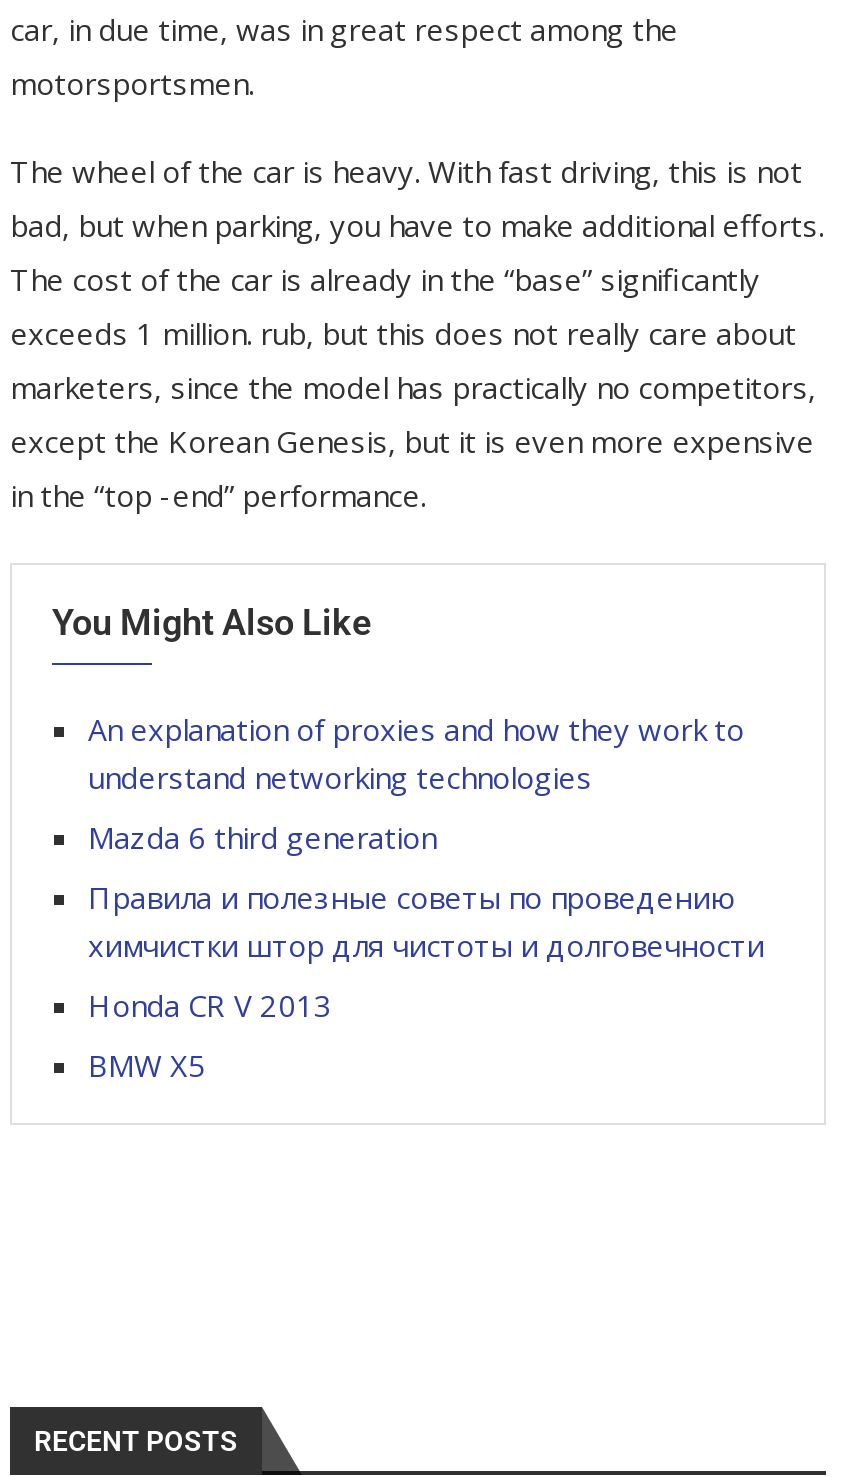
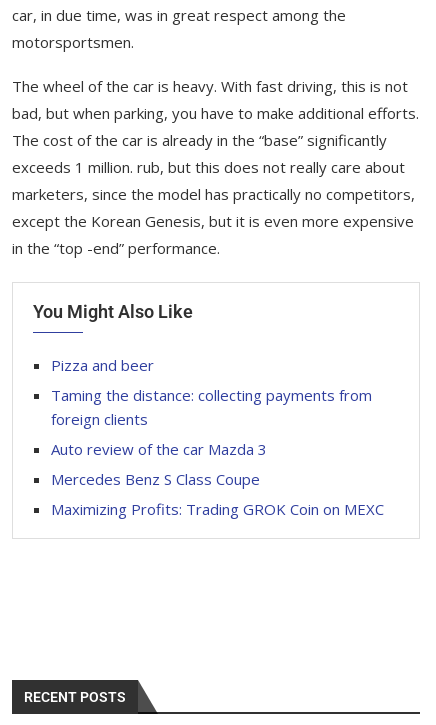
[88,709,744,797] An explanation of proxies and how they work to | understand networking technologies -> [51,355,154,375] Pizza and beer
[88,817,436,857] Mazda 6 third generation -> [51,385,372,429] Taming the distance: collecting payments from | foreign clients
[88,877,764,965] Правила и полезные советы по проведению | химчистки штор для чистоты и долговечности -> [51,439,267,459] Auto review of the car Mazda 3
[88,985,332,1025] Honda CR V 2013 -> [51,469,260,489] Mercedes Benz S Class Coupe
[88,1045,206,1085] BMW X5 -> [51,499,384,519] Maximizing Profits: Trading GROK Coin on MEXC

